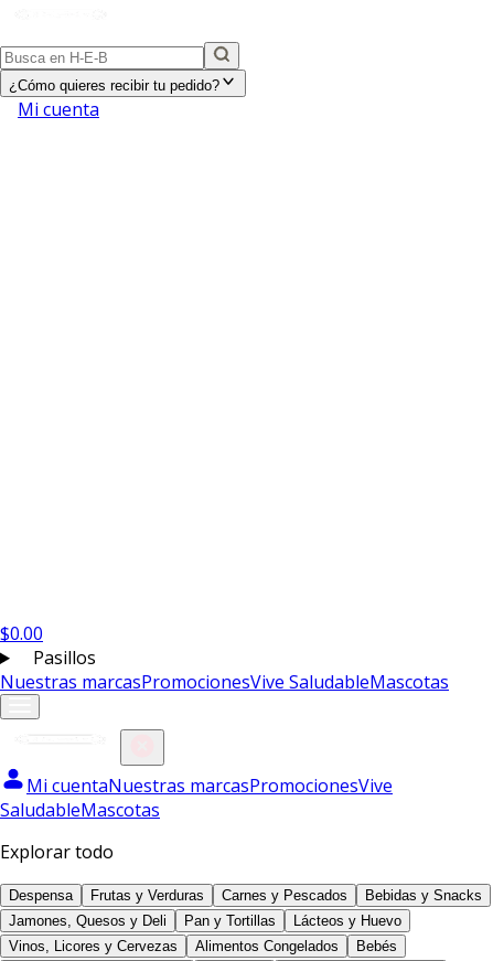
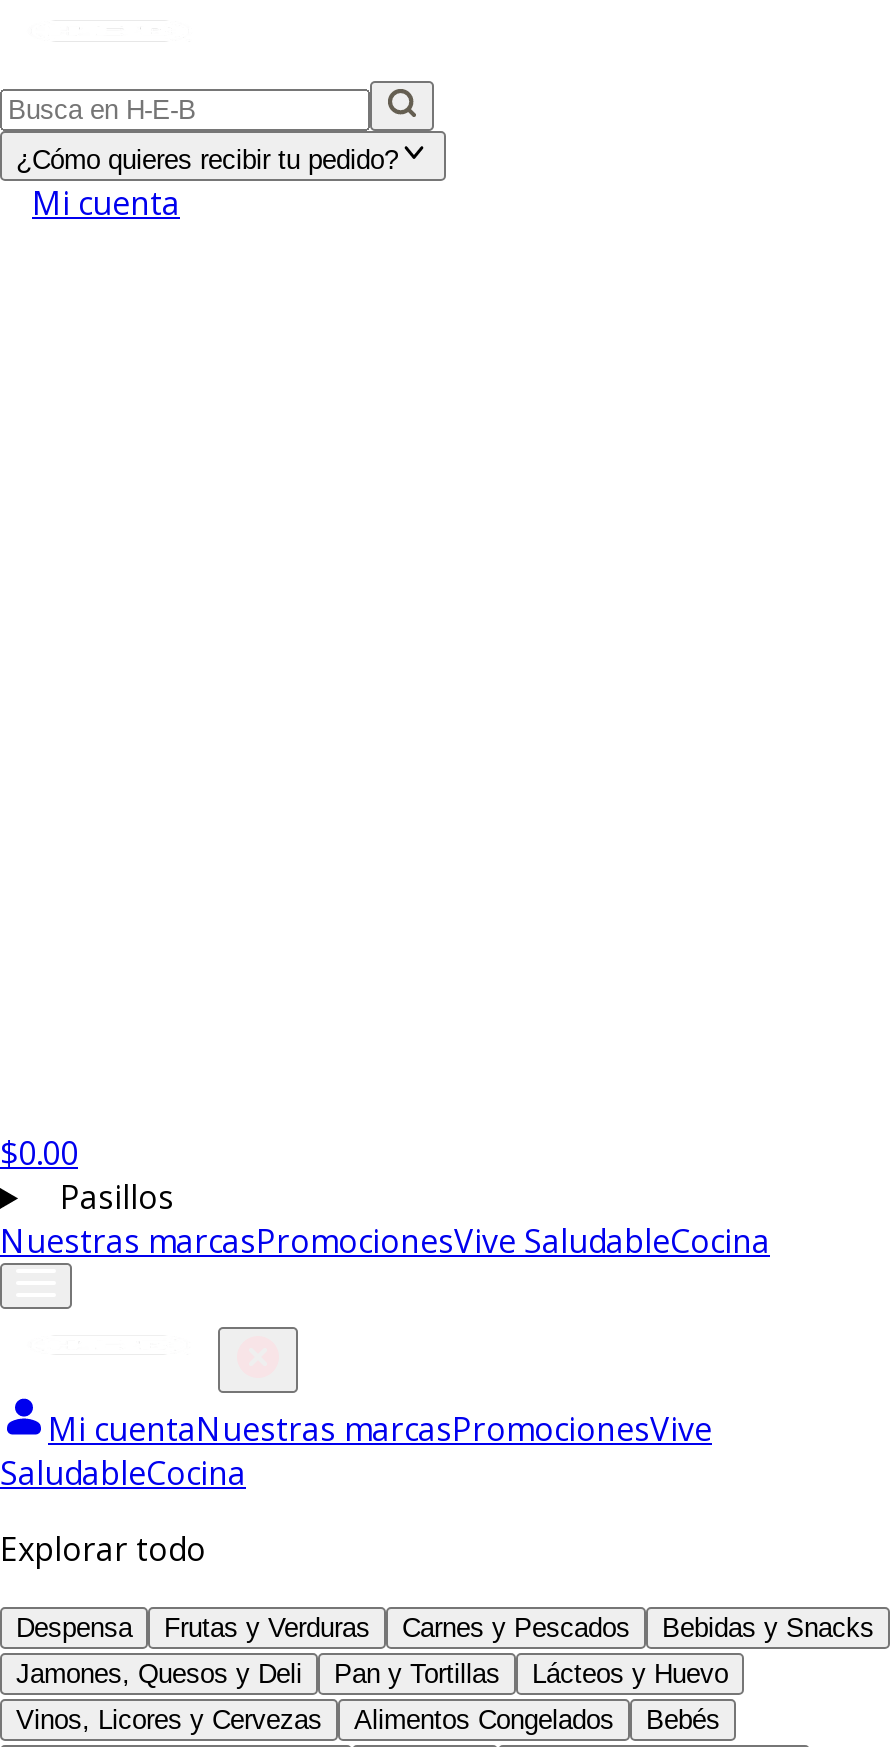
[0,670,449,694] Nuestras marcasPromocionesVive SaludableMascotas -> [0,1219,770,1263] Nuestras marcasPromocionesVive SaludableCocina
[0,798,160,822] SaludableMascotas -> [0,1451,246,1495] SaludableCocina

